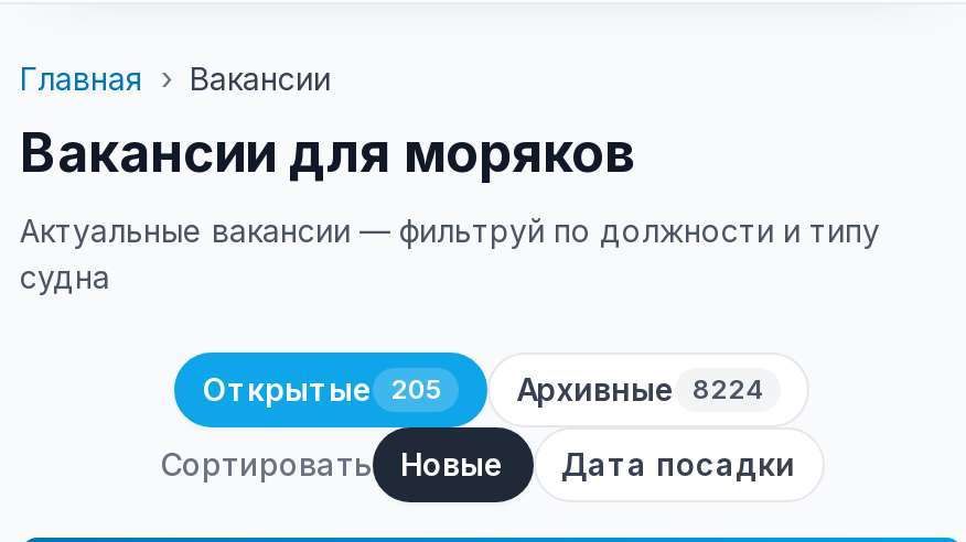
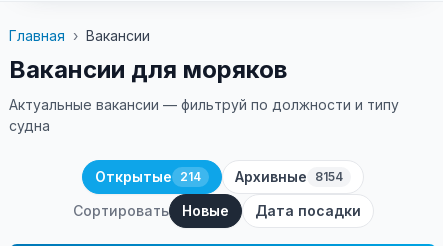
[203,370,441,408] Открытые 205 -> [95,168,201,185] Открытые 214
[516,370,763,408] Архивные 8224 -> [235,168,343,185] Архивные 8154

